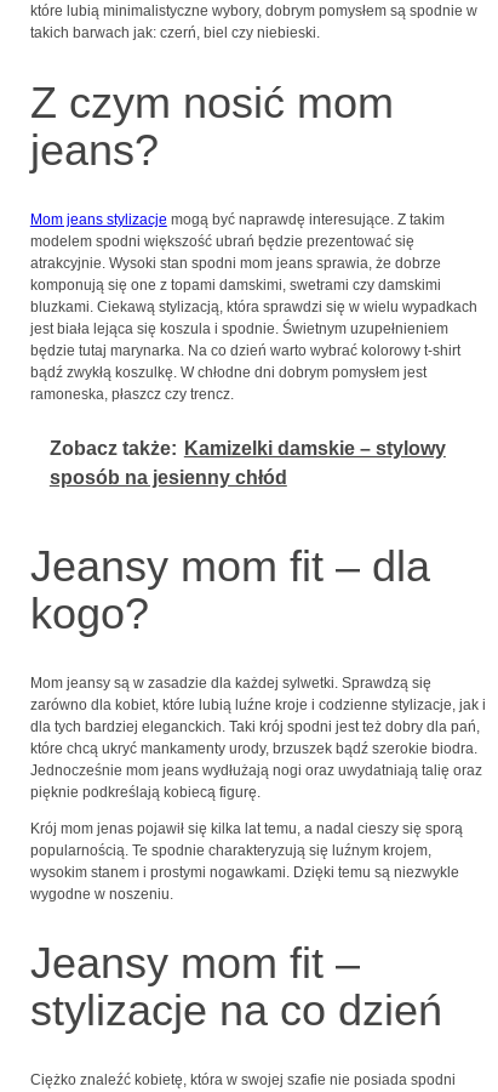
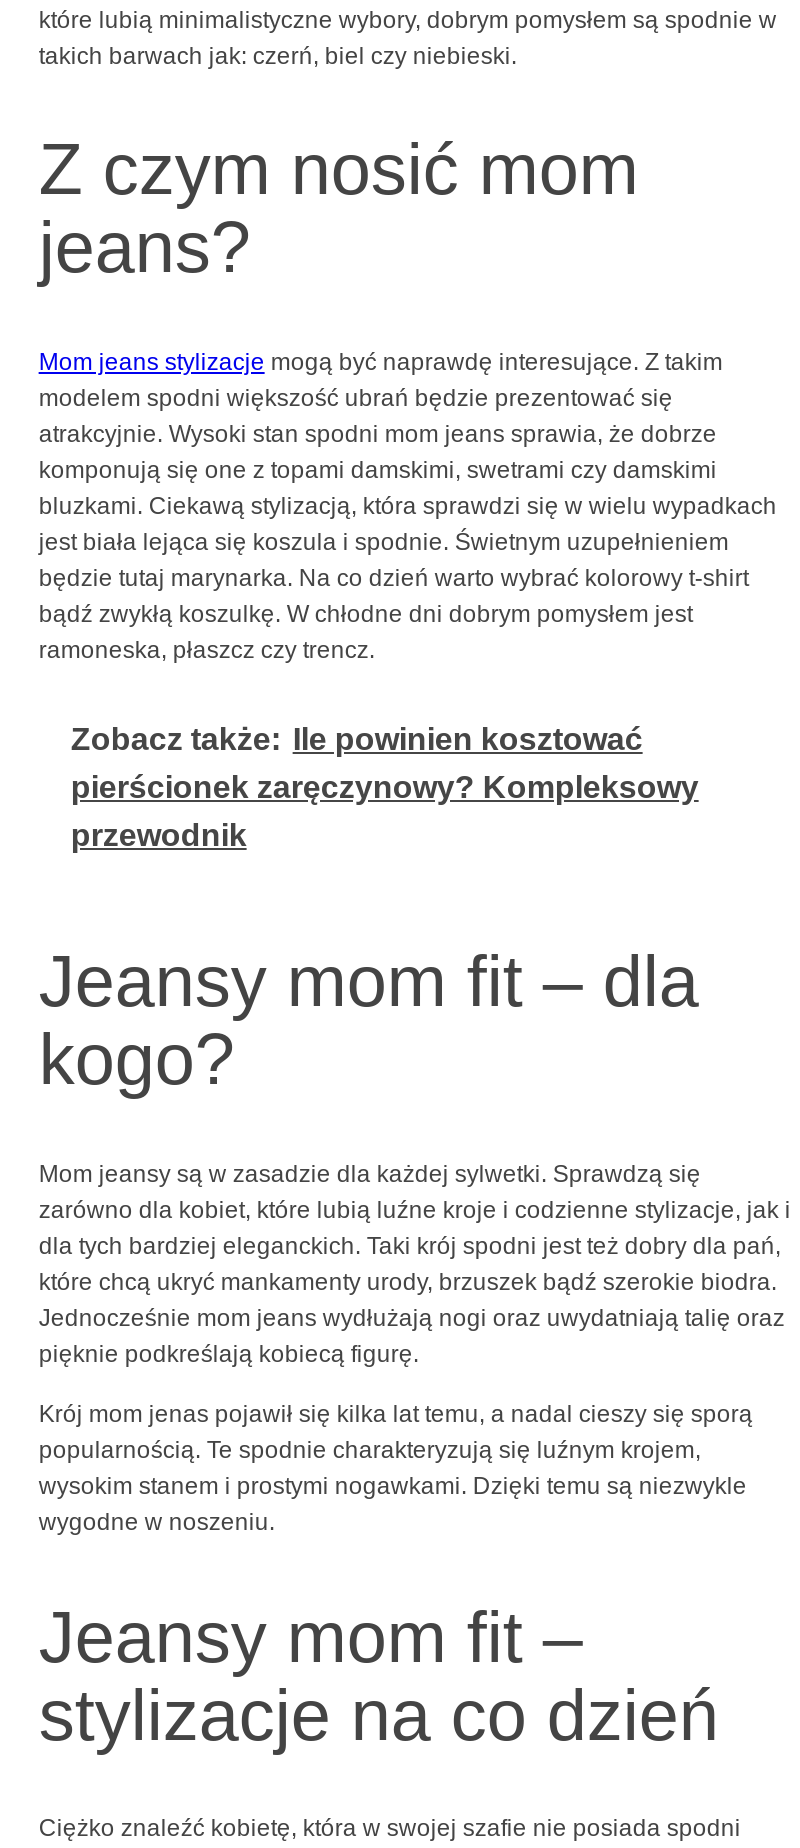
[49,438,446,488] Zobacz także: Kamizelki damskie – stylowy | sposób na jesienny chłód -> [71,722,699,852] Zobacz także: Ile powinien kosztować | pierścionek zaręczynowy? Kompleksowy | przewodnik

